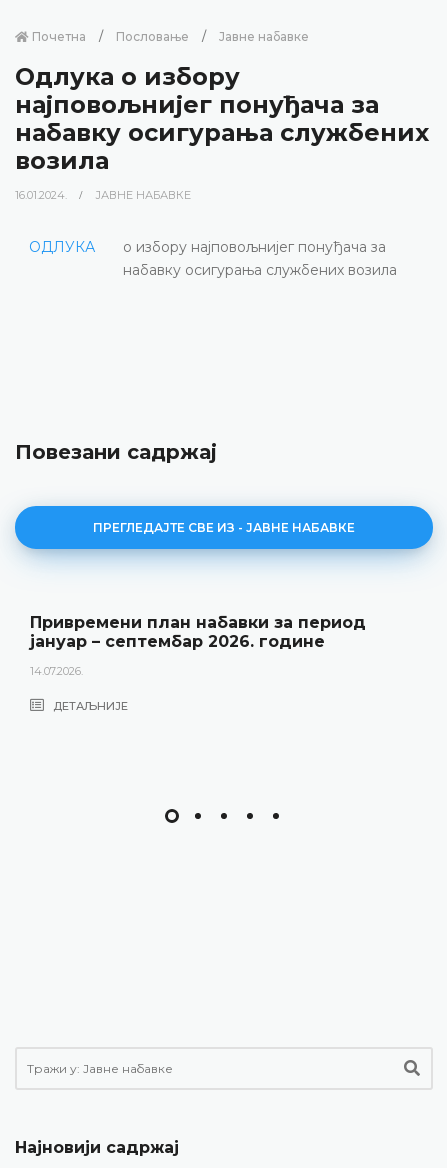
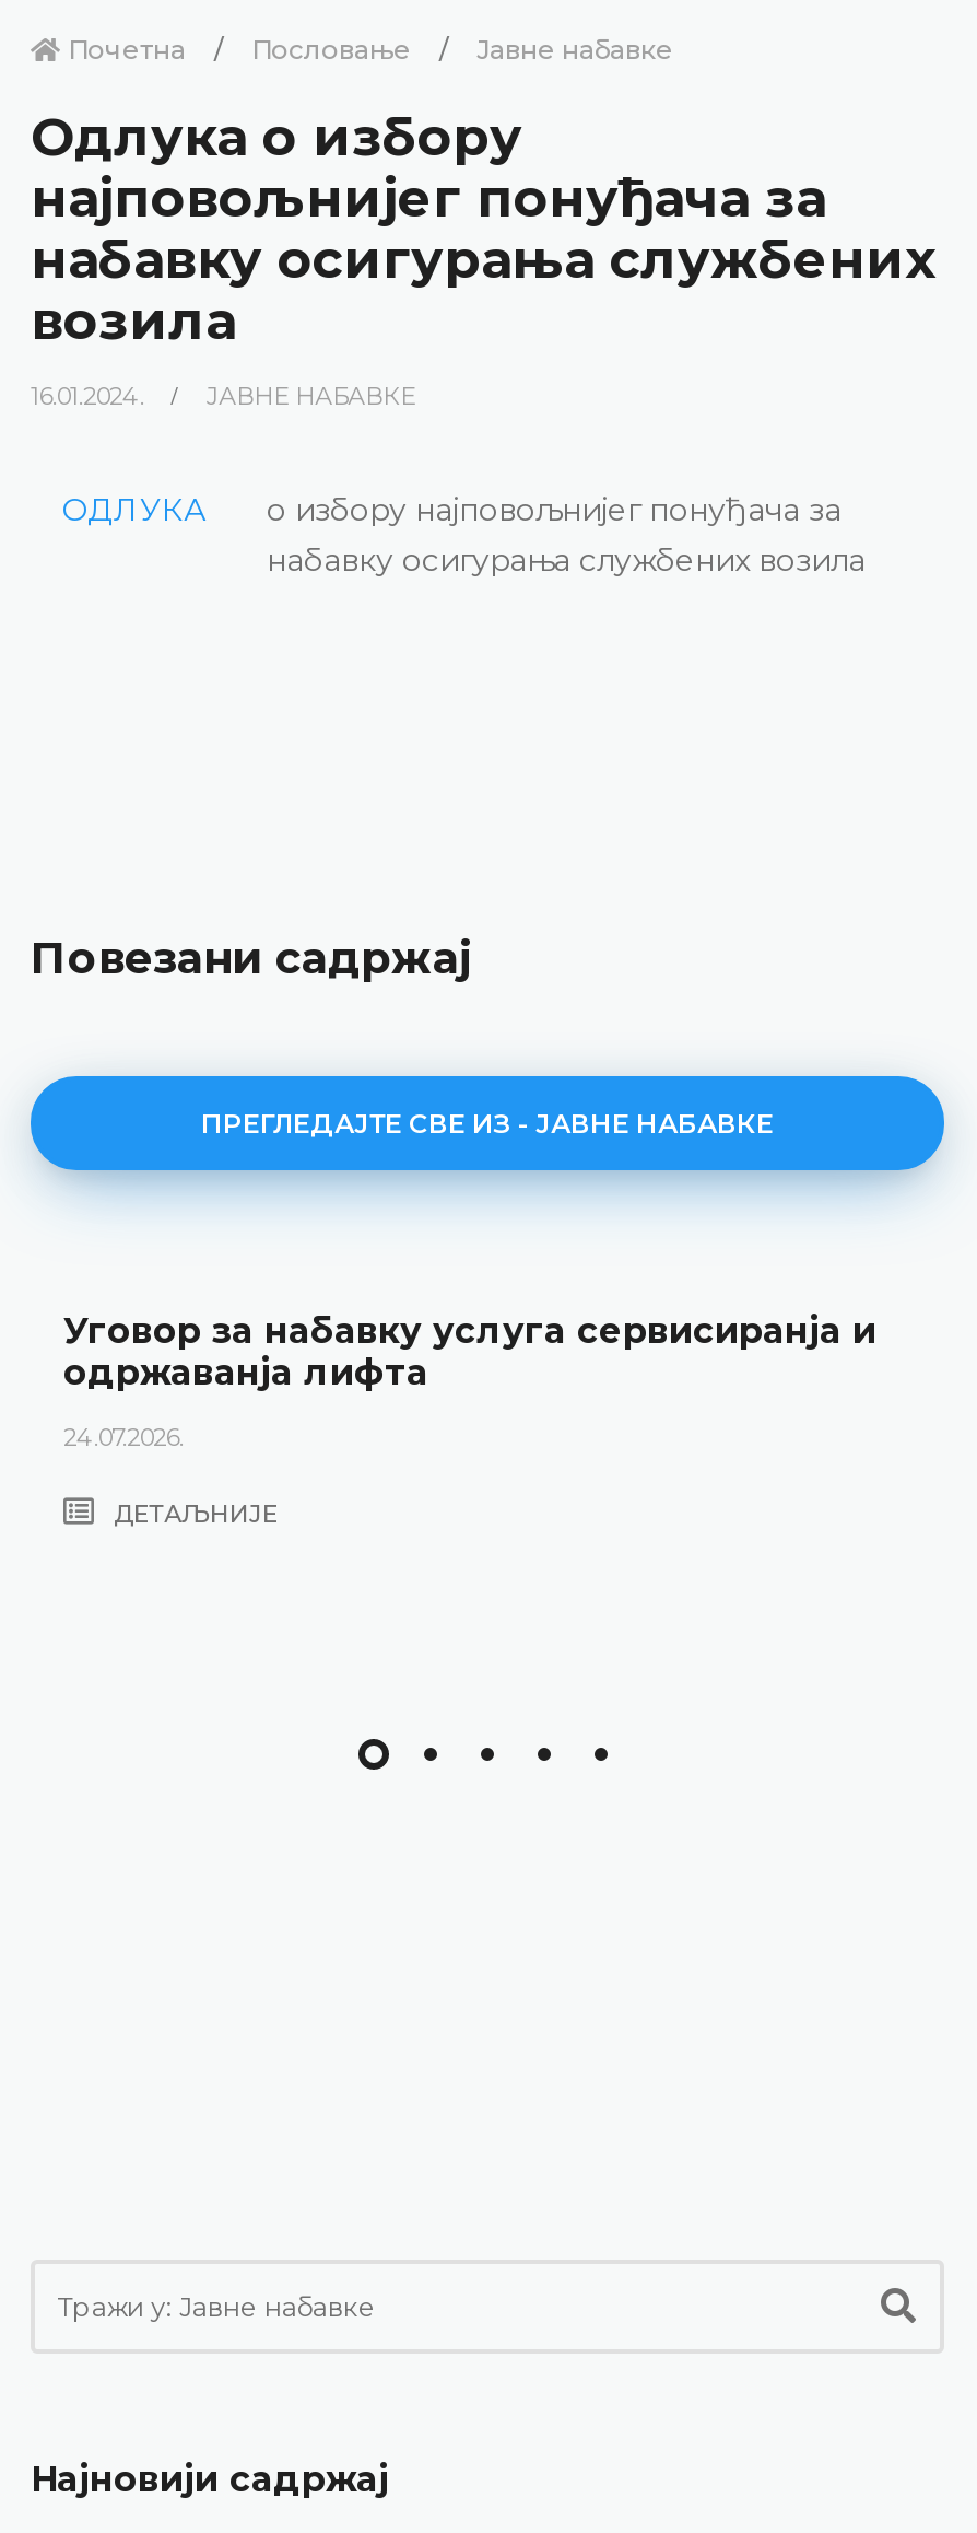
[30,613,366,651] Привремени план набавки за период | јануар – септембар 2026. године -> [63,1310,876,1393] Уговор за набавку услуга сервисиранја и | одржаванја лифта
[30,664,83,678] 14.07.2026. -> [63,1421,184,1452] 24.07.2026.

